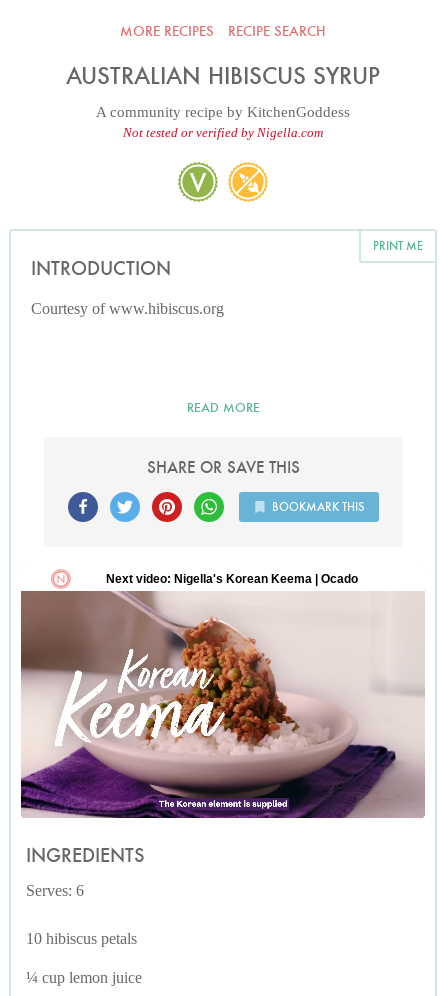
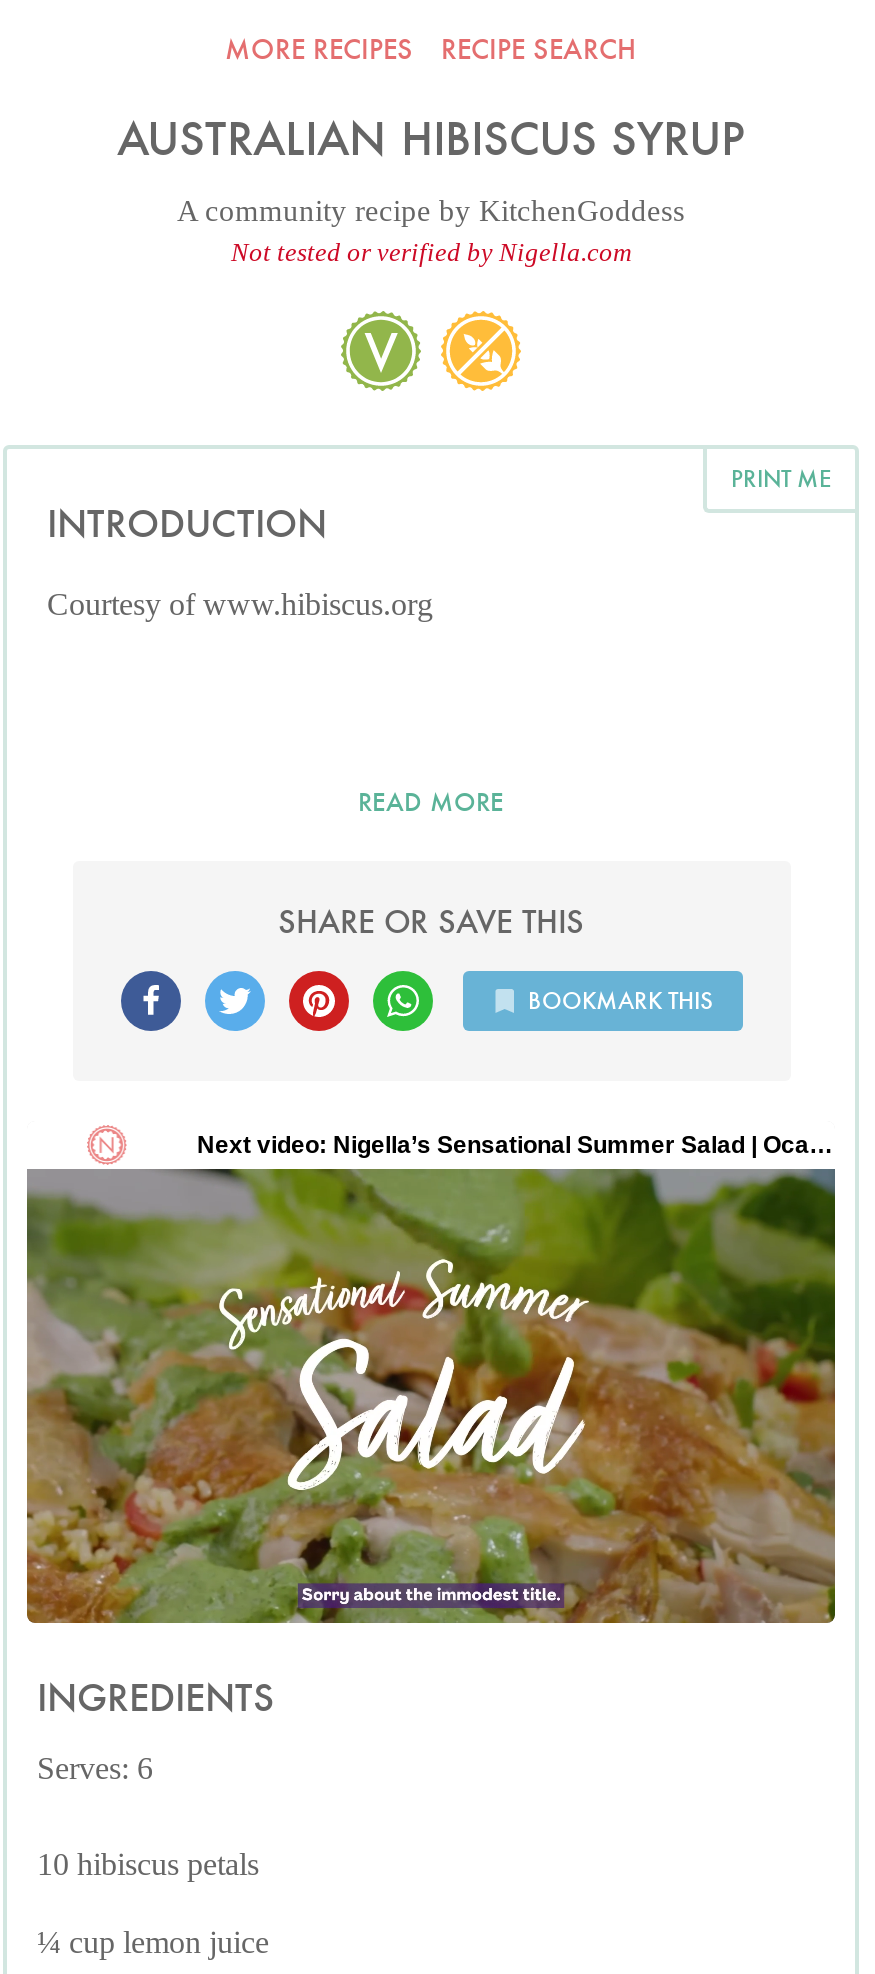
[20,573,425,819] [image] -> [25,1133,837,1625] [image]

